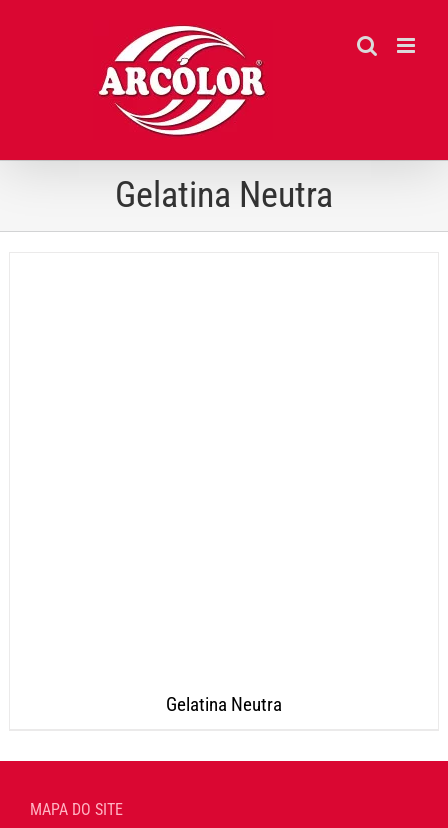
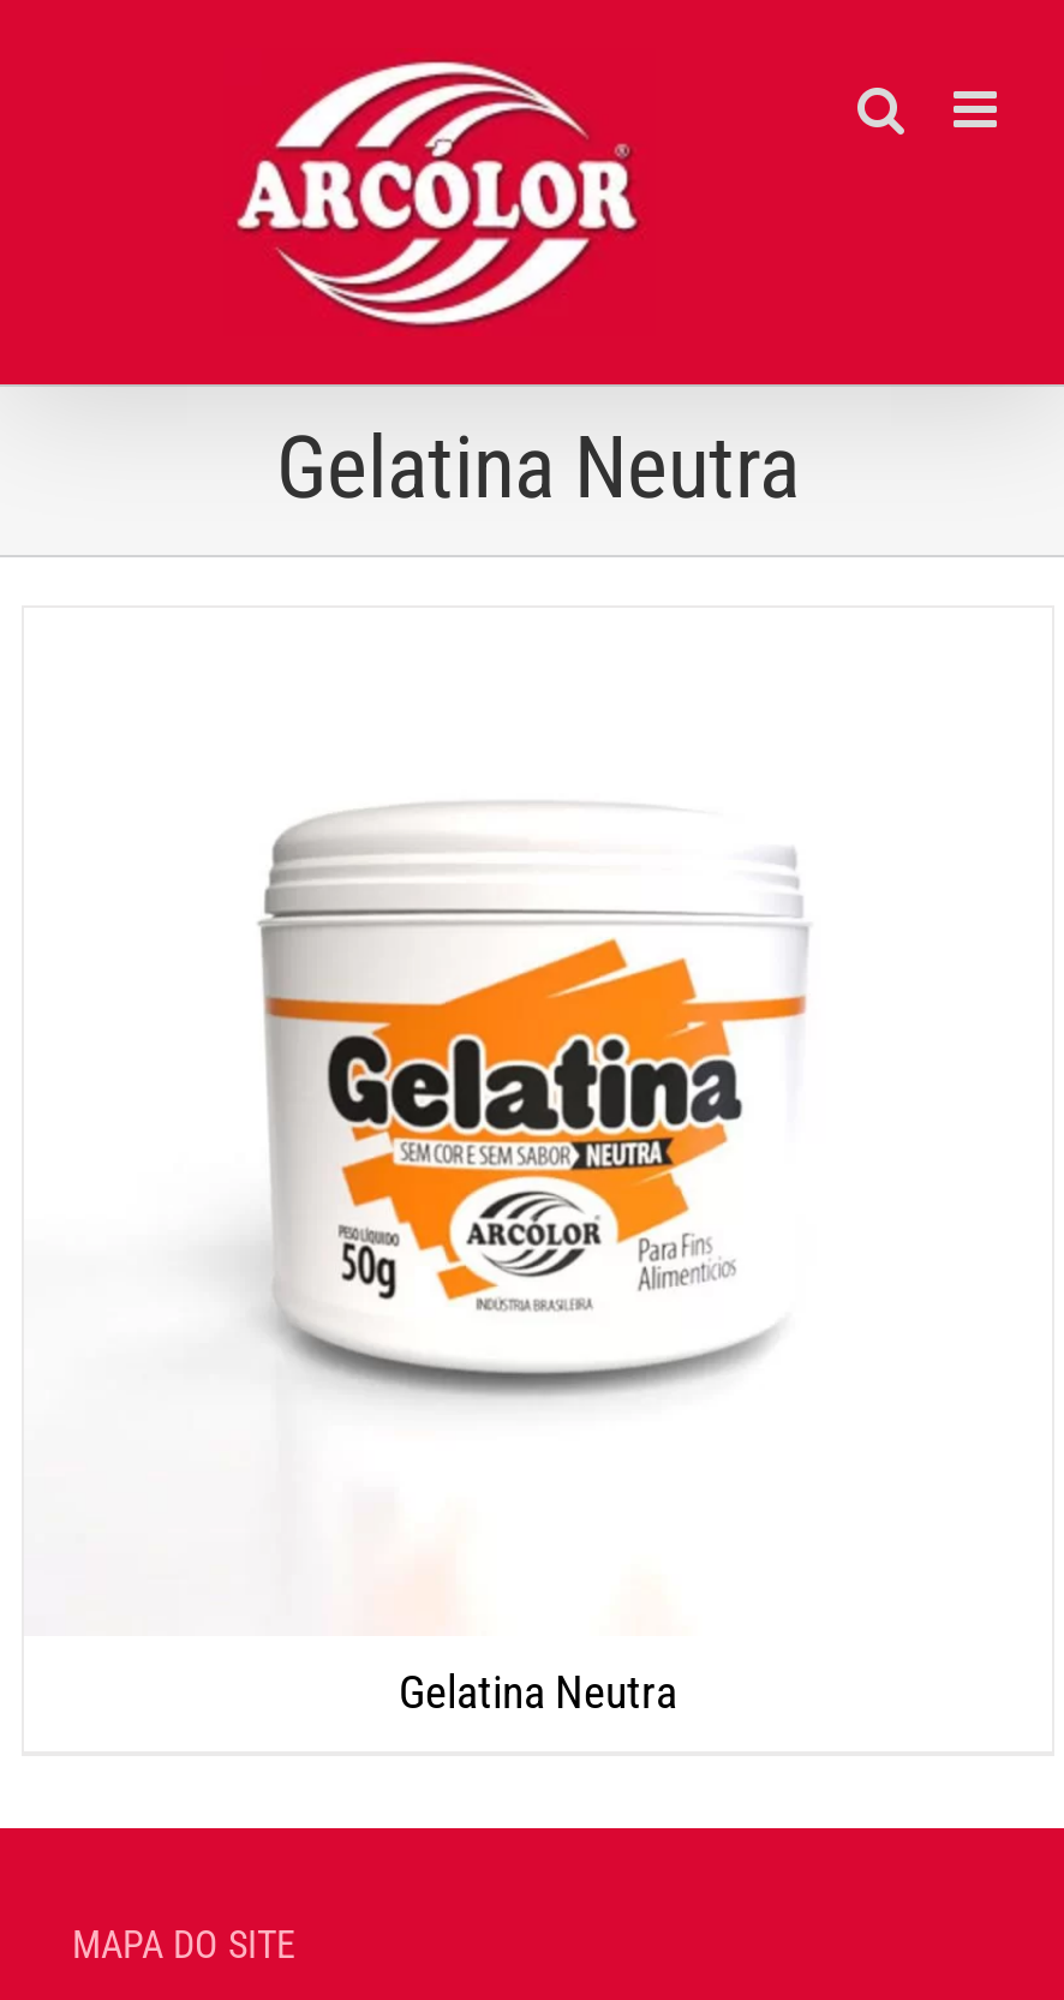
none -> [250,805,809,1398] [image]

